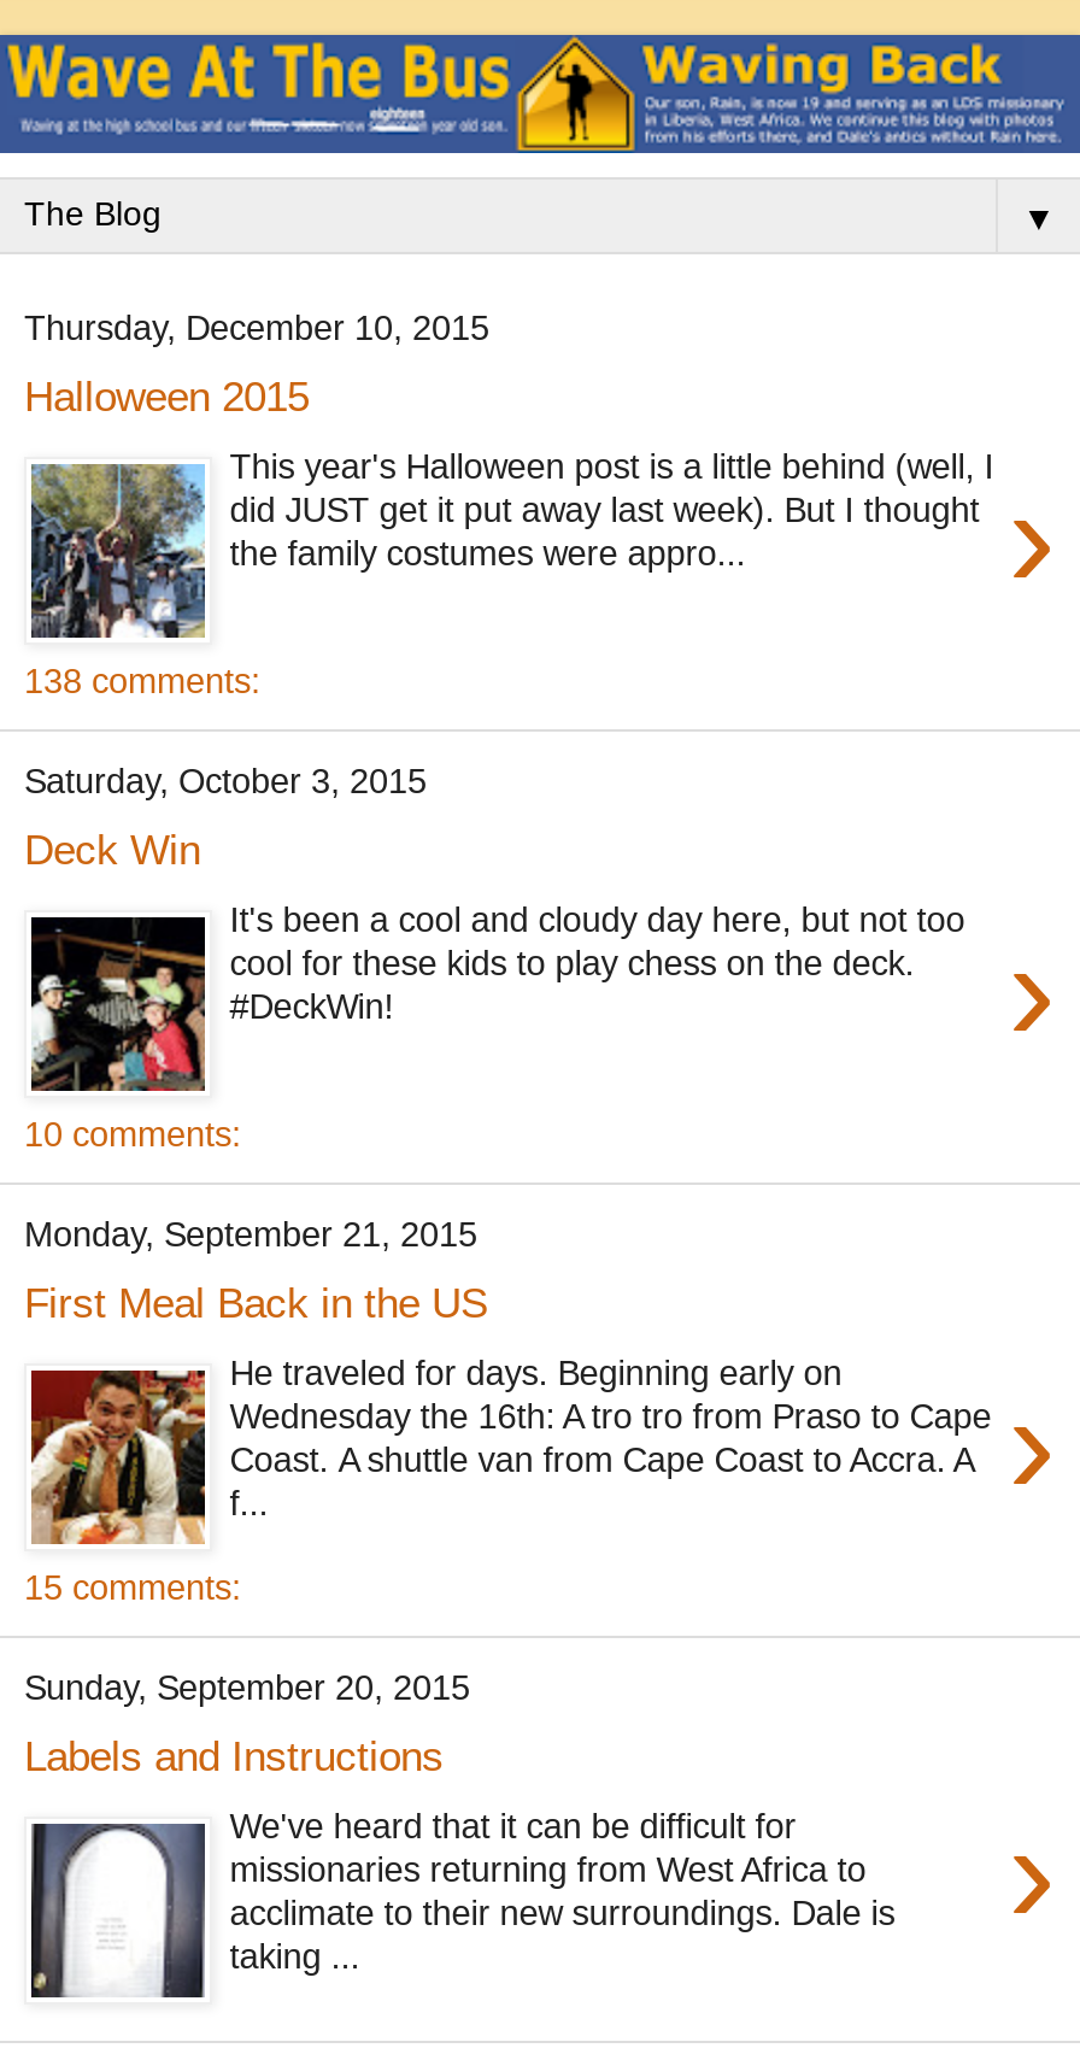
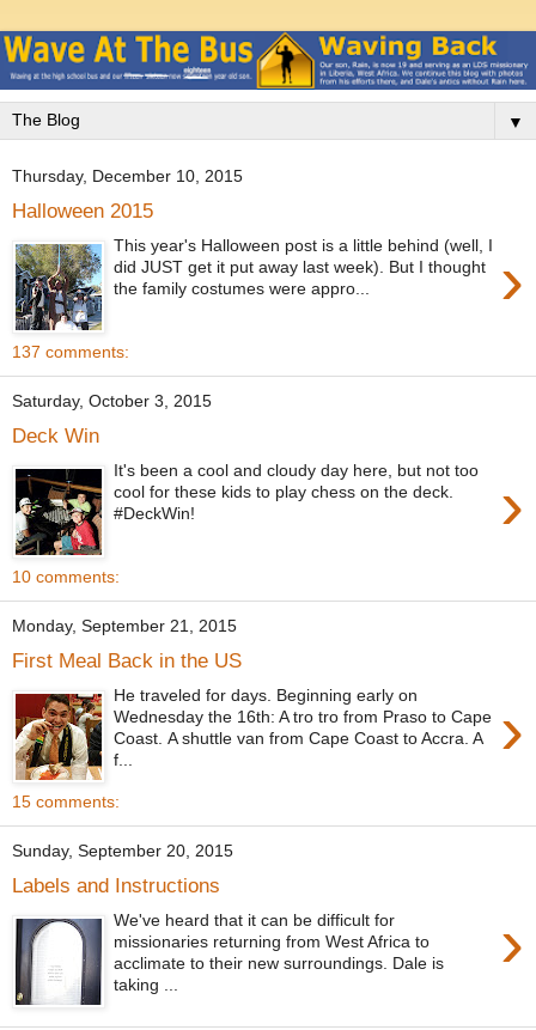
[24,662,260,701] 138 comments: -> [12,342,129,362] 137 comments:

